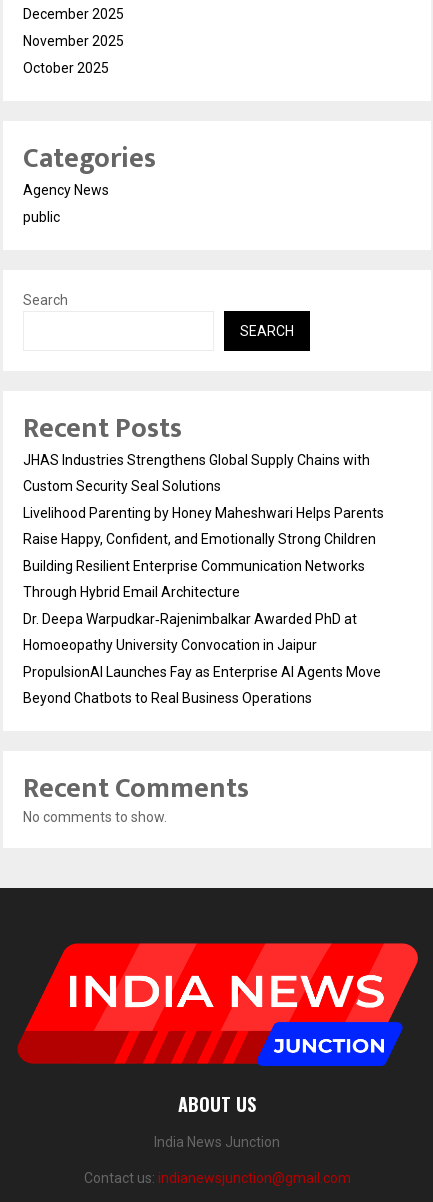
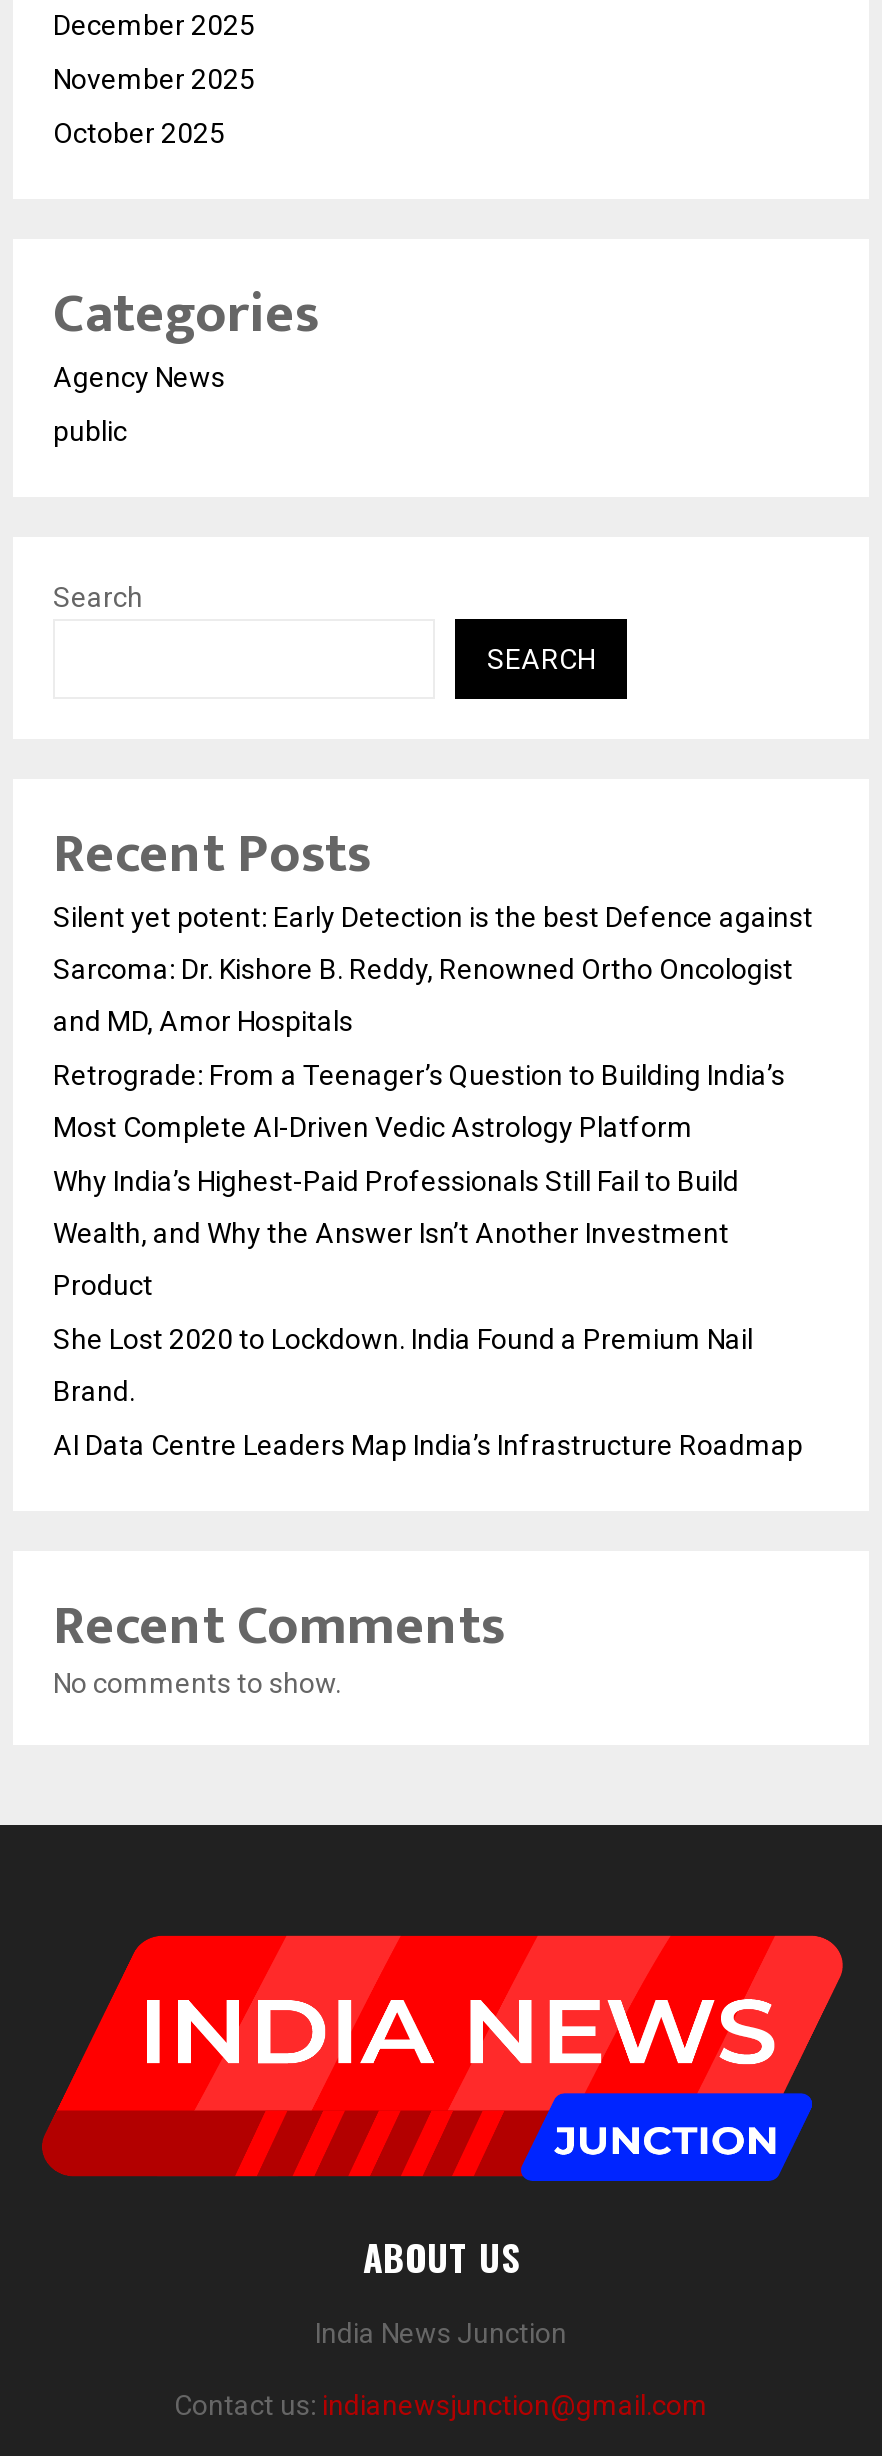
[23,452,384,706] JHAS Industries Strengthens Global Supply Chains with | Custom Security Seal Solutions | Livelihood Parenting by Honey Maheshwari Helps Parents | Raise Happy, Confident, and Emotionally Strong Children | Building Resilient Enterprise Communication Networks | Through Hybrid Email Architecture | Dr. Deepa Warpudkar‑Rajenimbalkar Awarded PhD at | Homoeopathy University Convocation in Jaipur | PropulsionAI Launches Fay as Enterprise AI Agents Move | Beyond Chatbots to Real Business Operations -> [53,901,813,1461] Silent yet potent: Early Detection is the best Defence against | Sarcoma: Dr. Kishore B. Reddy, Renowned Ortho Oncologist | and MD, Amor Hospitals | Retrograde: From a Teenager’s Question to Building India’s | Most Complete AI-Driven Vedic Astrology Platform | Why India’s Highest-Paid Professionals Still Fail to Build | Wealth, and Why the Answer Isn’t Another Investment | Product | She Lost 2020 to Lockdown. India Found a Premium Nail | Brand. | AI Data Centre Leaders Map India’s Infrastructure Roadmap

